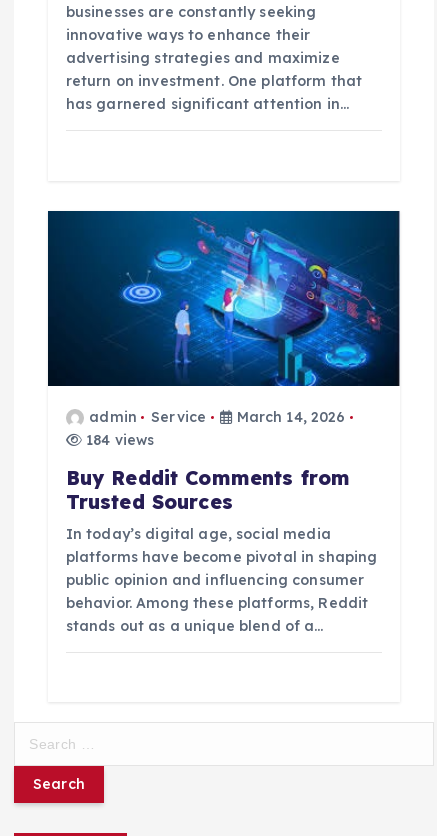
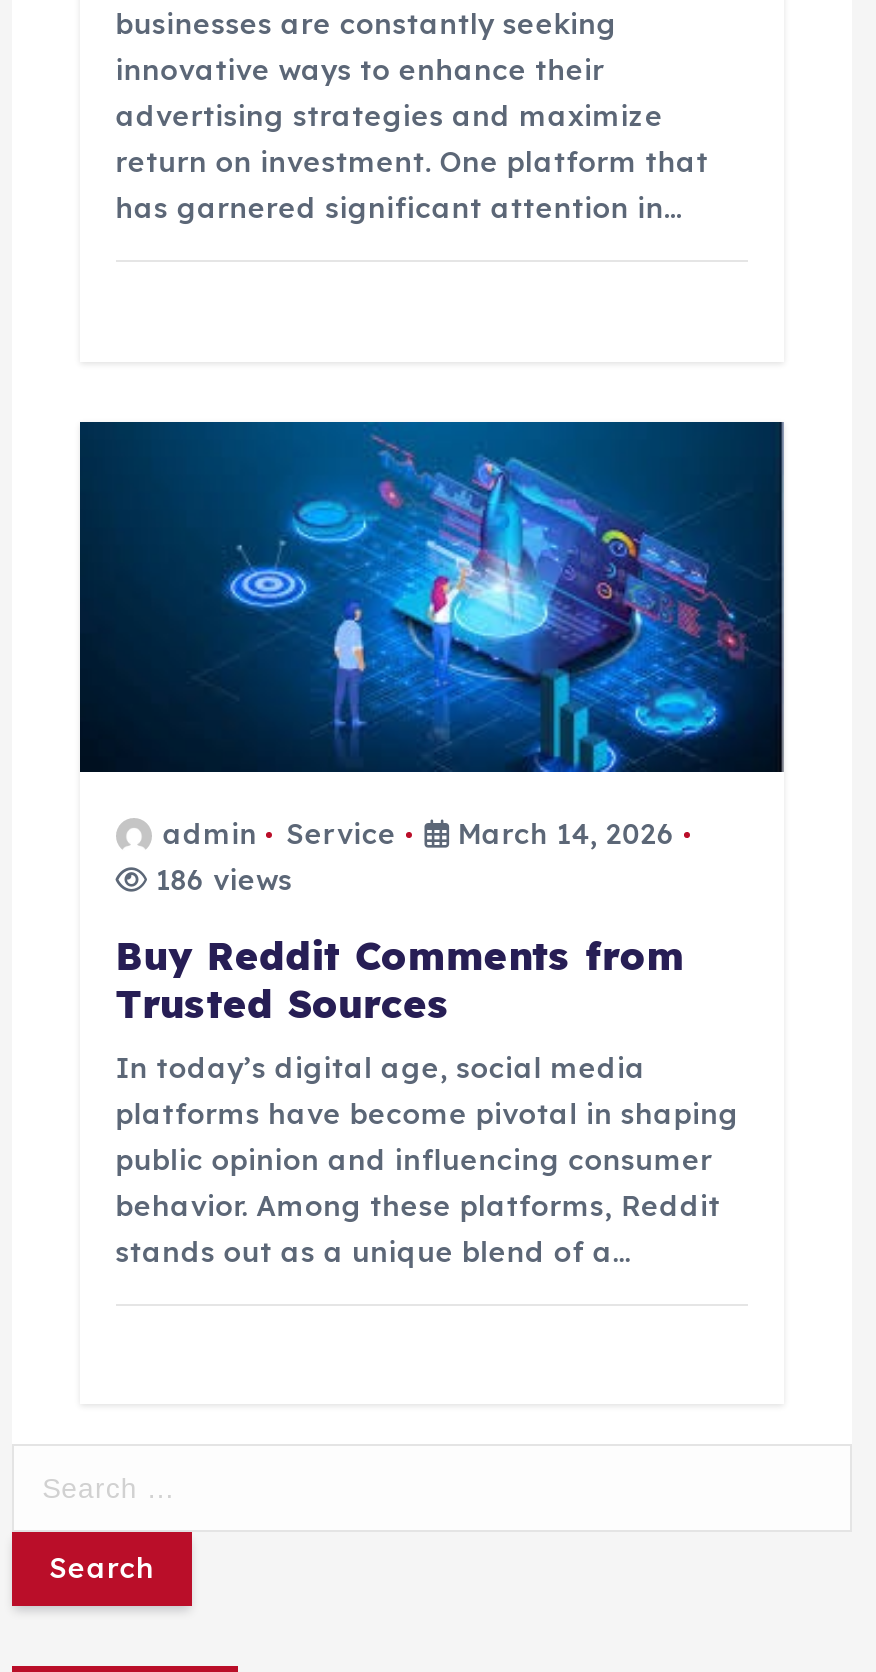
[82,431,154,449] 184 views -> [148,862,293,898] 186 views

